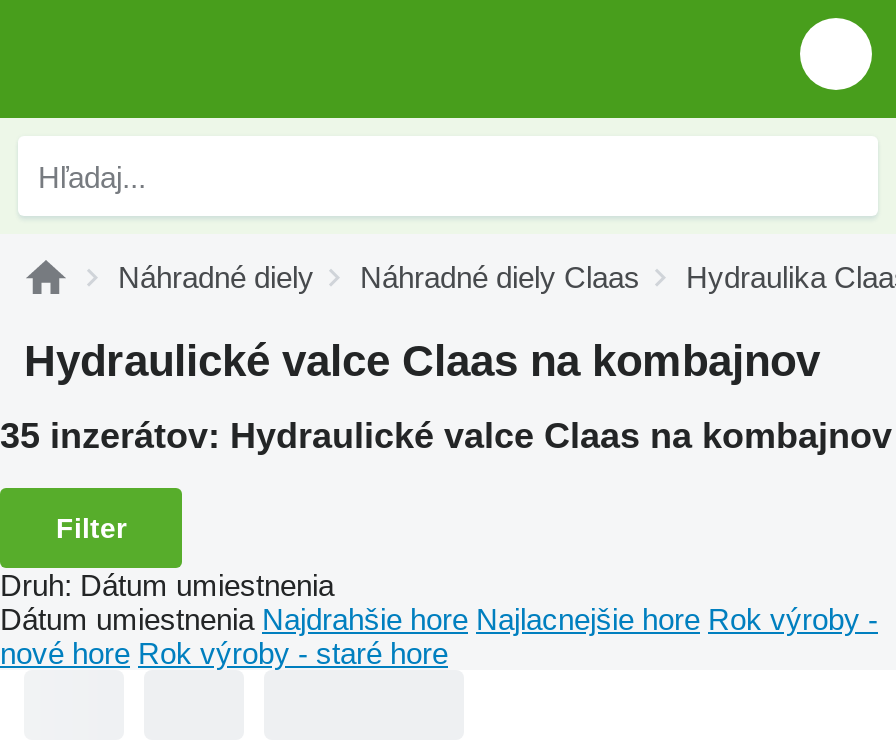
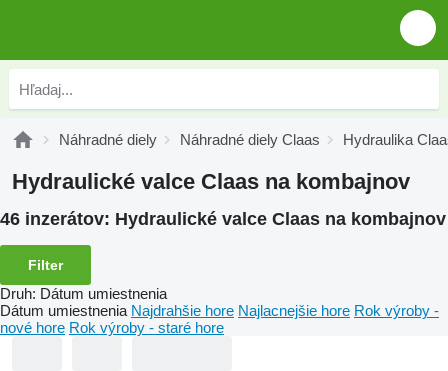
[0,416,892,456] 35 inzerátov: Hydraulické valce Claas na kombajnov -> [0,209,446,229] 46 inzerátov: Hydraulické valce Claas na kombajnov

